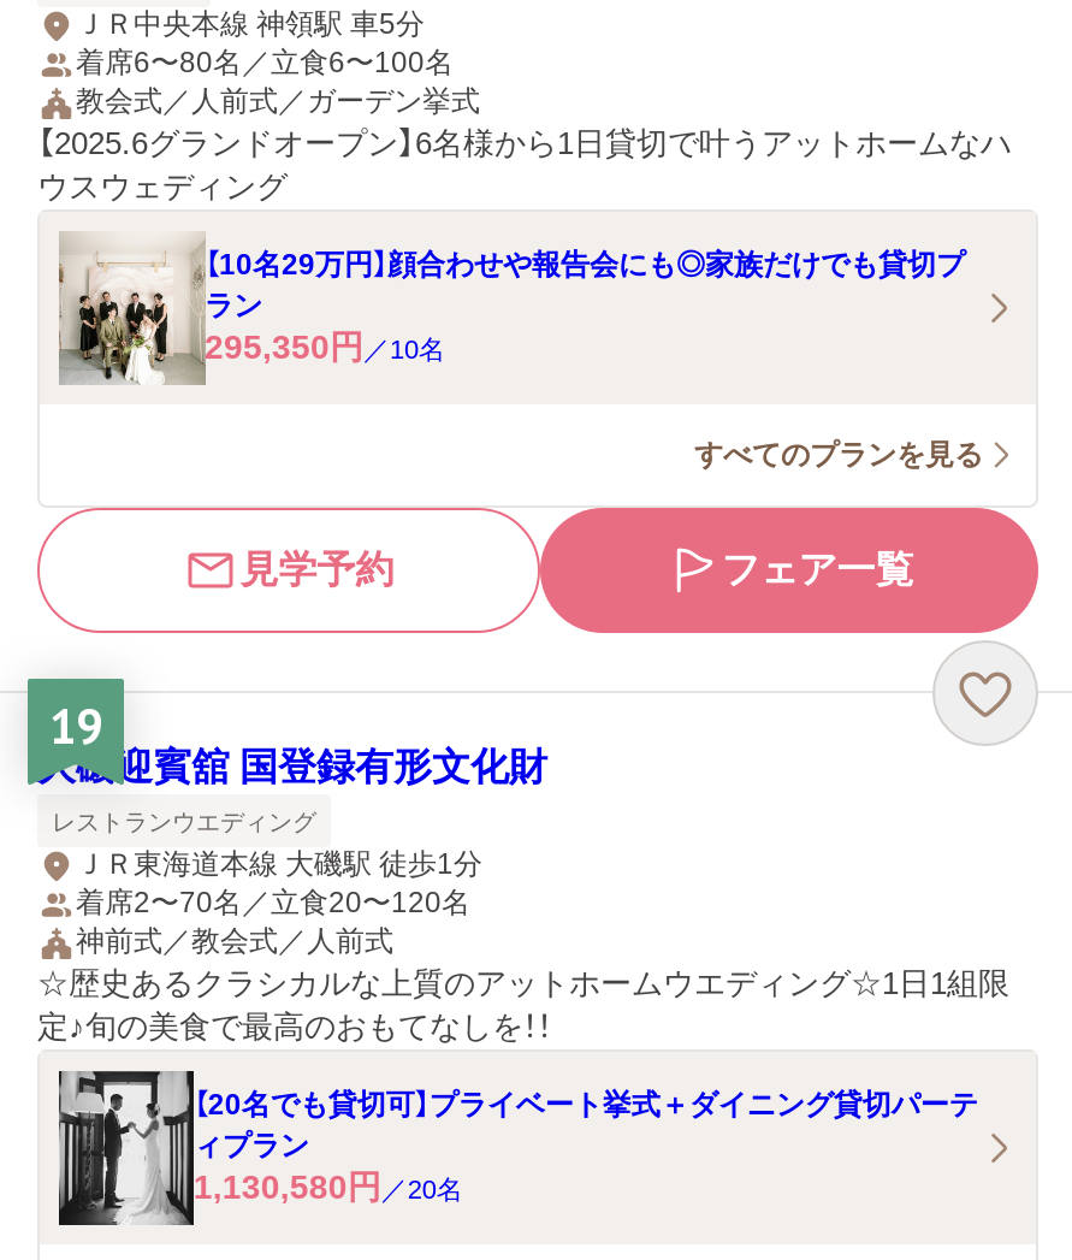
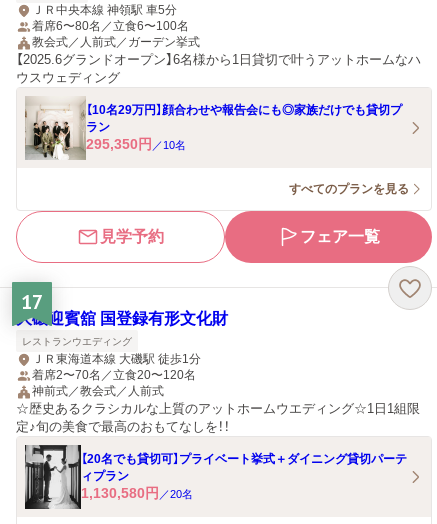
[49,696,102,758] 19 -> [21,289,43,315] 17

